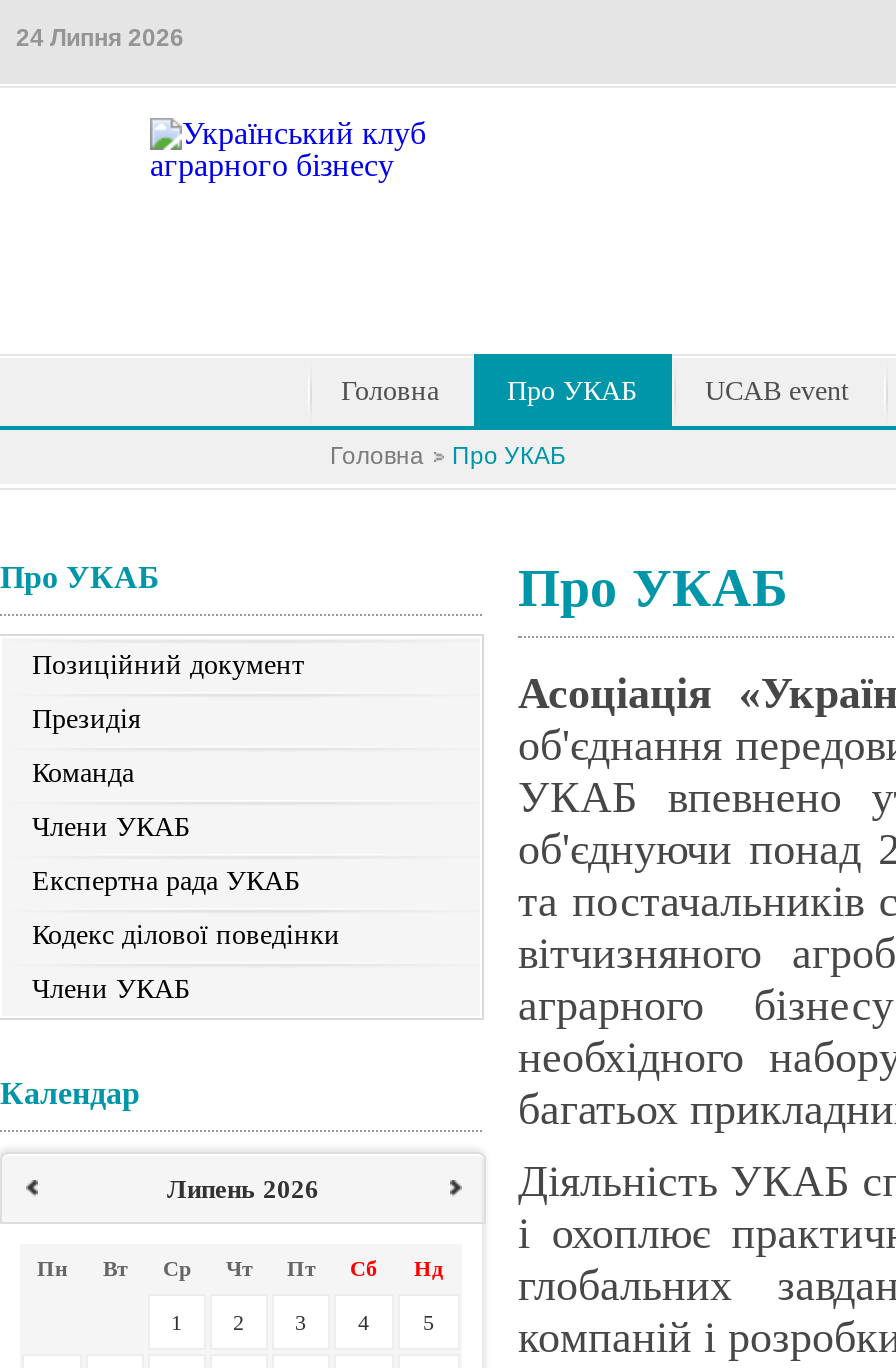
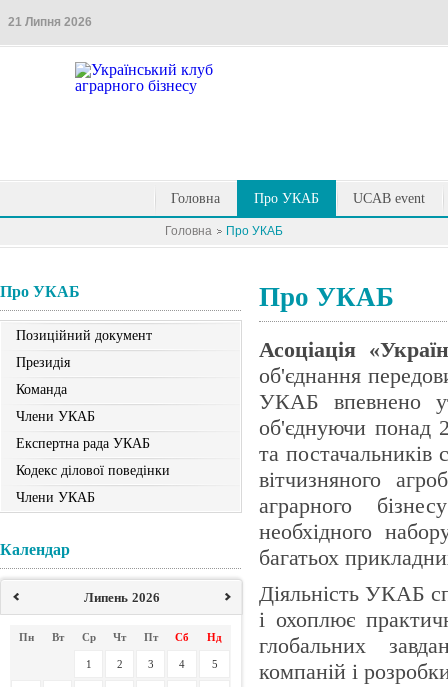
[16,24,184,52] 24 Липня 2026 -> [8,15,92,29] 21 Липня 2026

